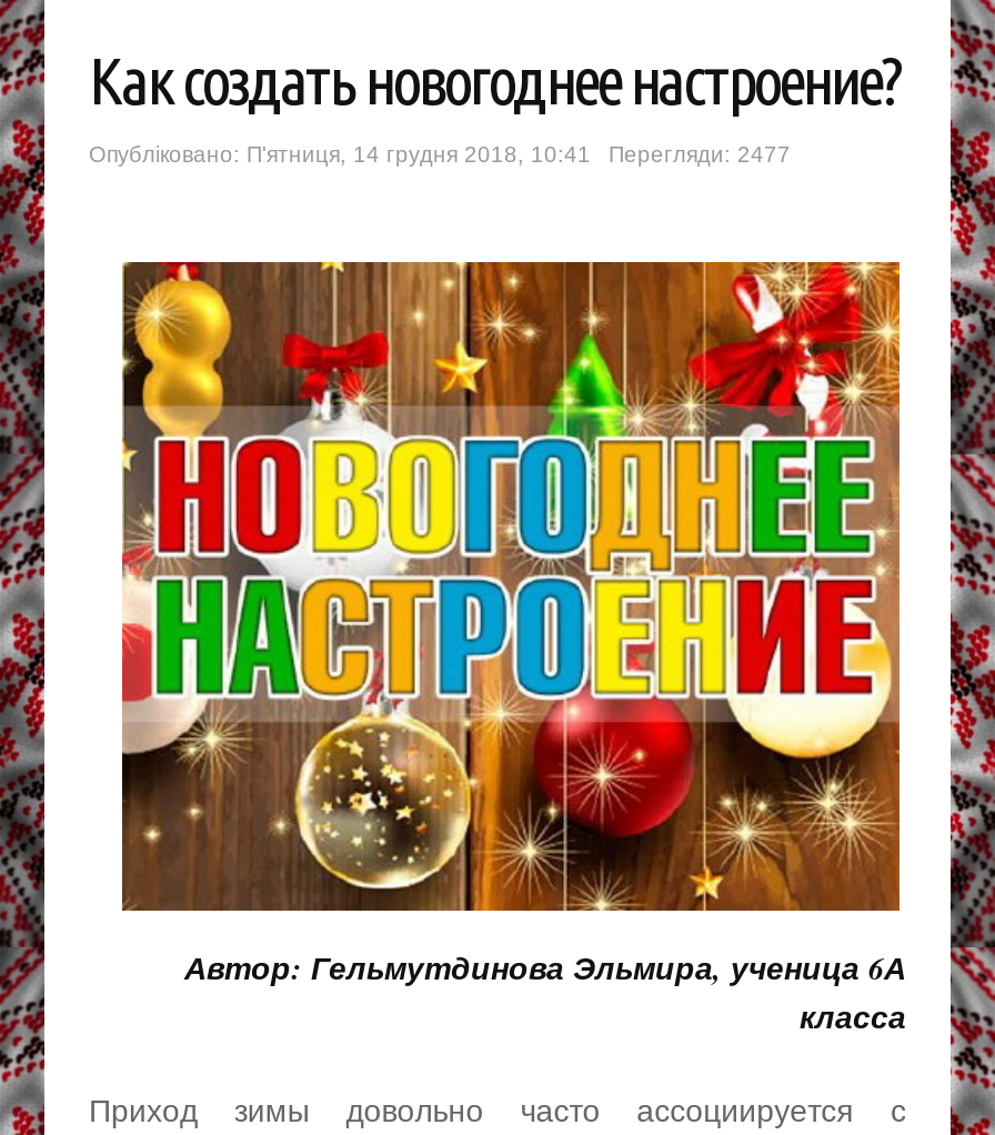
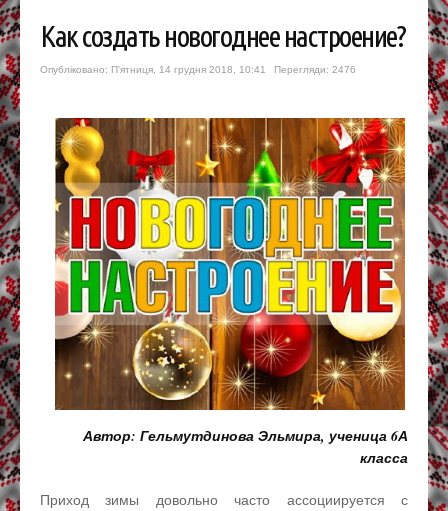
[89,141,791,165] Опубліковано: П'ятниця, 14 грудня 2018, 10:41 Перегляди: 2477 -> [40,63,356,74] Опубліковано: П'ятниця, 14 грудня 2018, 10:41 Перегляди: 2476

